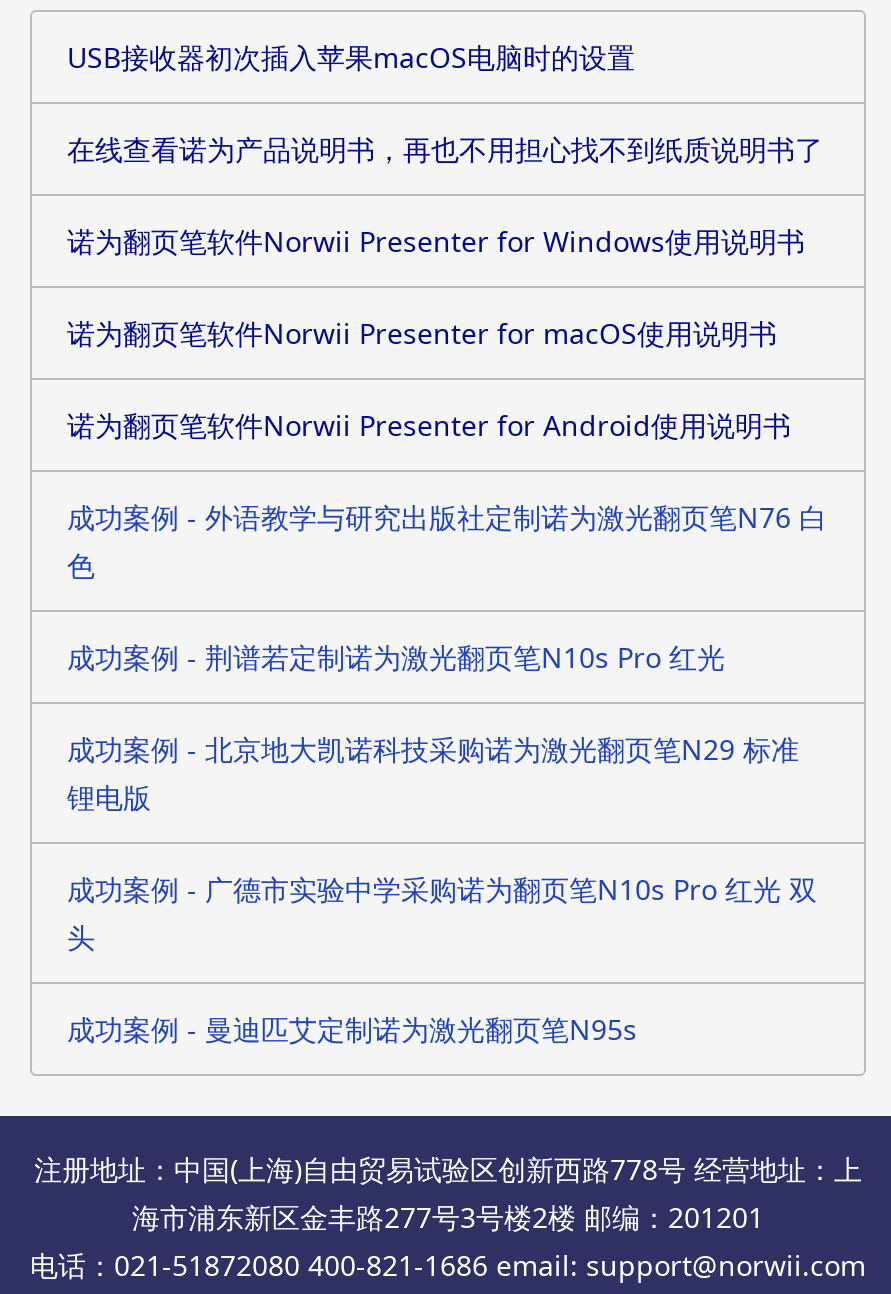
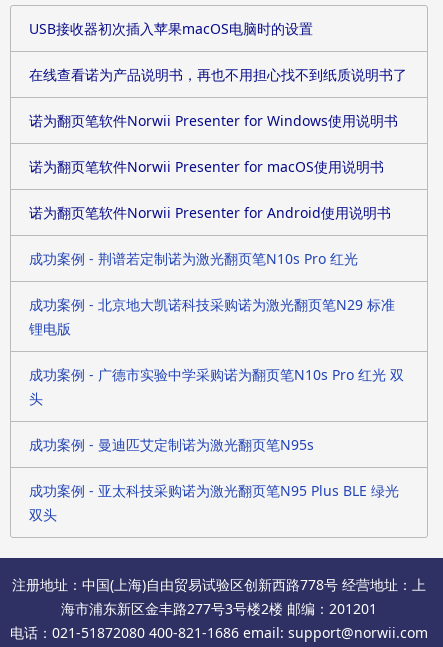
[67,498,827,584] 成功案例 - 外语教学与研究出版社定制诺为激光翻页笔N76 白 | 色 -> none
moved [67,638,817,1048] -> [28,249,403,454]: 成功案例 - 荆谱若定制诺为激光翻页笔N10s Pro 红光 | 成功案例 - 北京地大凯诺科技采购诺为激光翻页笔N29 标准 | 锂电版 | 成功案例 - 广德市实验中学采购诺为翻页笔N10s Pro 红光 双 | 头 | 成功案例 - 曼迪匹艾定制诺为激光翻页笔N95s
none -> [28,481,398,524] 成功案例 - 亚太科技采购诺为激光翻页笔N95 Plus BLE 绿光 | 双头

